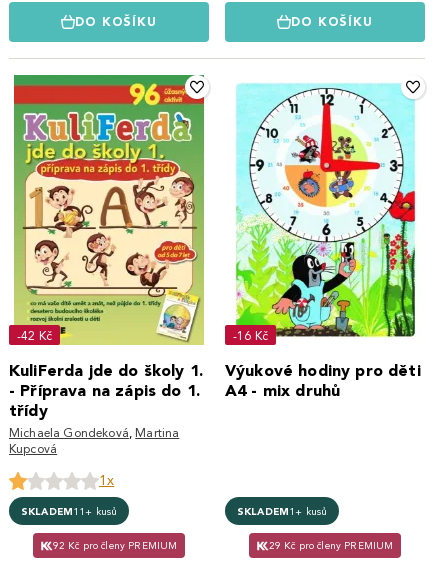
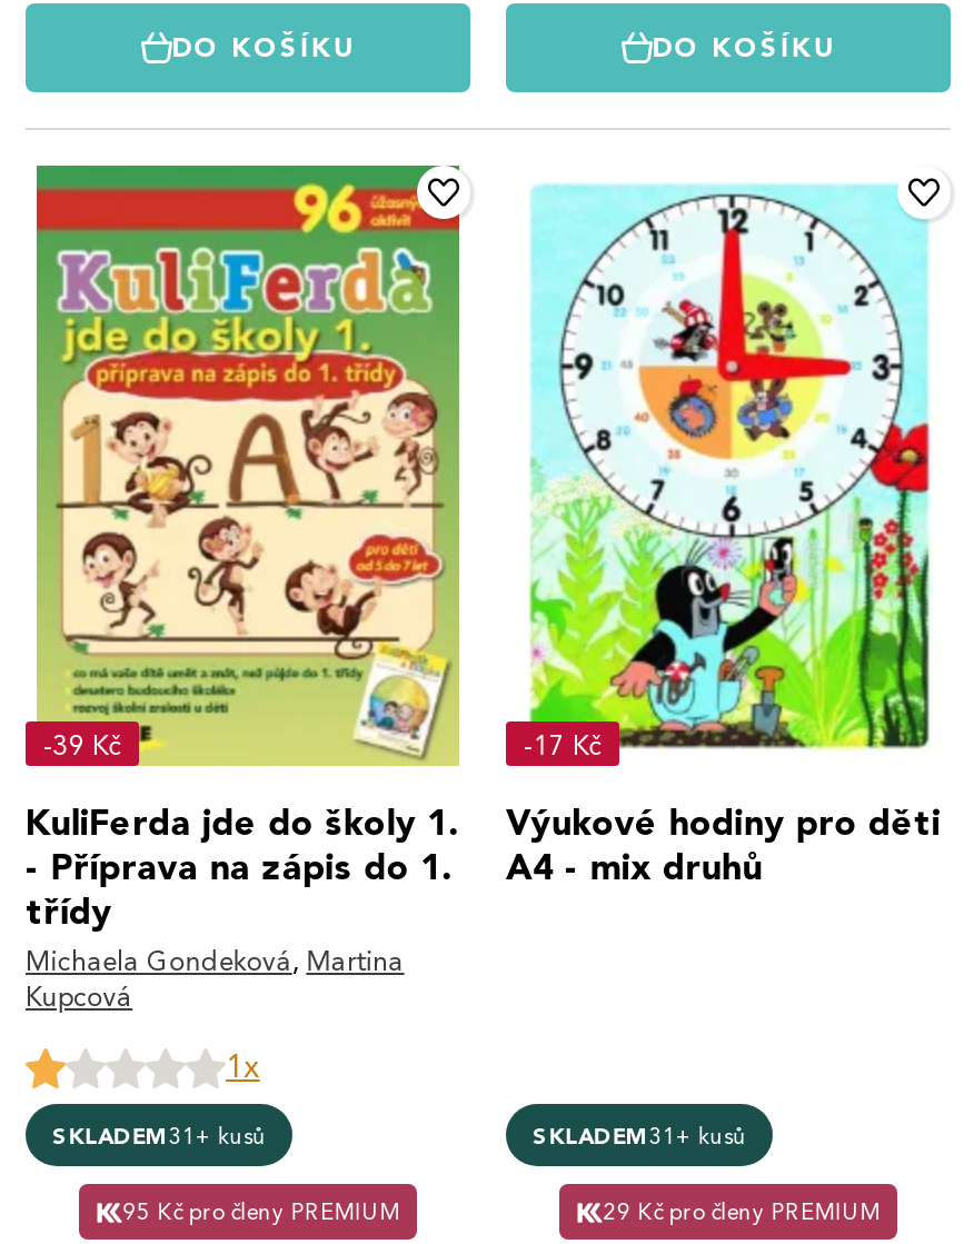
[17,327,52,342] -42 Kč -> [43,727,122,760] -39 Kč
[233,327,268,342] -16 Kč -> [524,727,603,760] -17 Kč
[21,504,117,517] SKLADEM 11+ kusů -> [52,1121,267,1150] SKLADEM 31+ kusů
[237,504,327,517] SKLADEM 1+ kusů -> [533,1121,747,1150] SKLADEM 31+ kusů
[53,539,177,552] 92 Kč pro členy PREMIUM -> [123,1197,400,1226] 95 Kč pro členy PREMIUM

